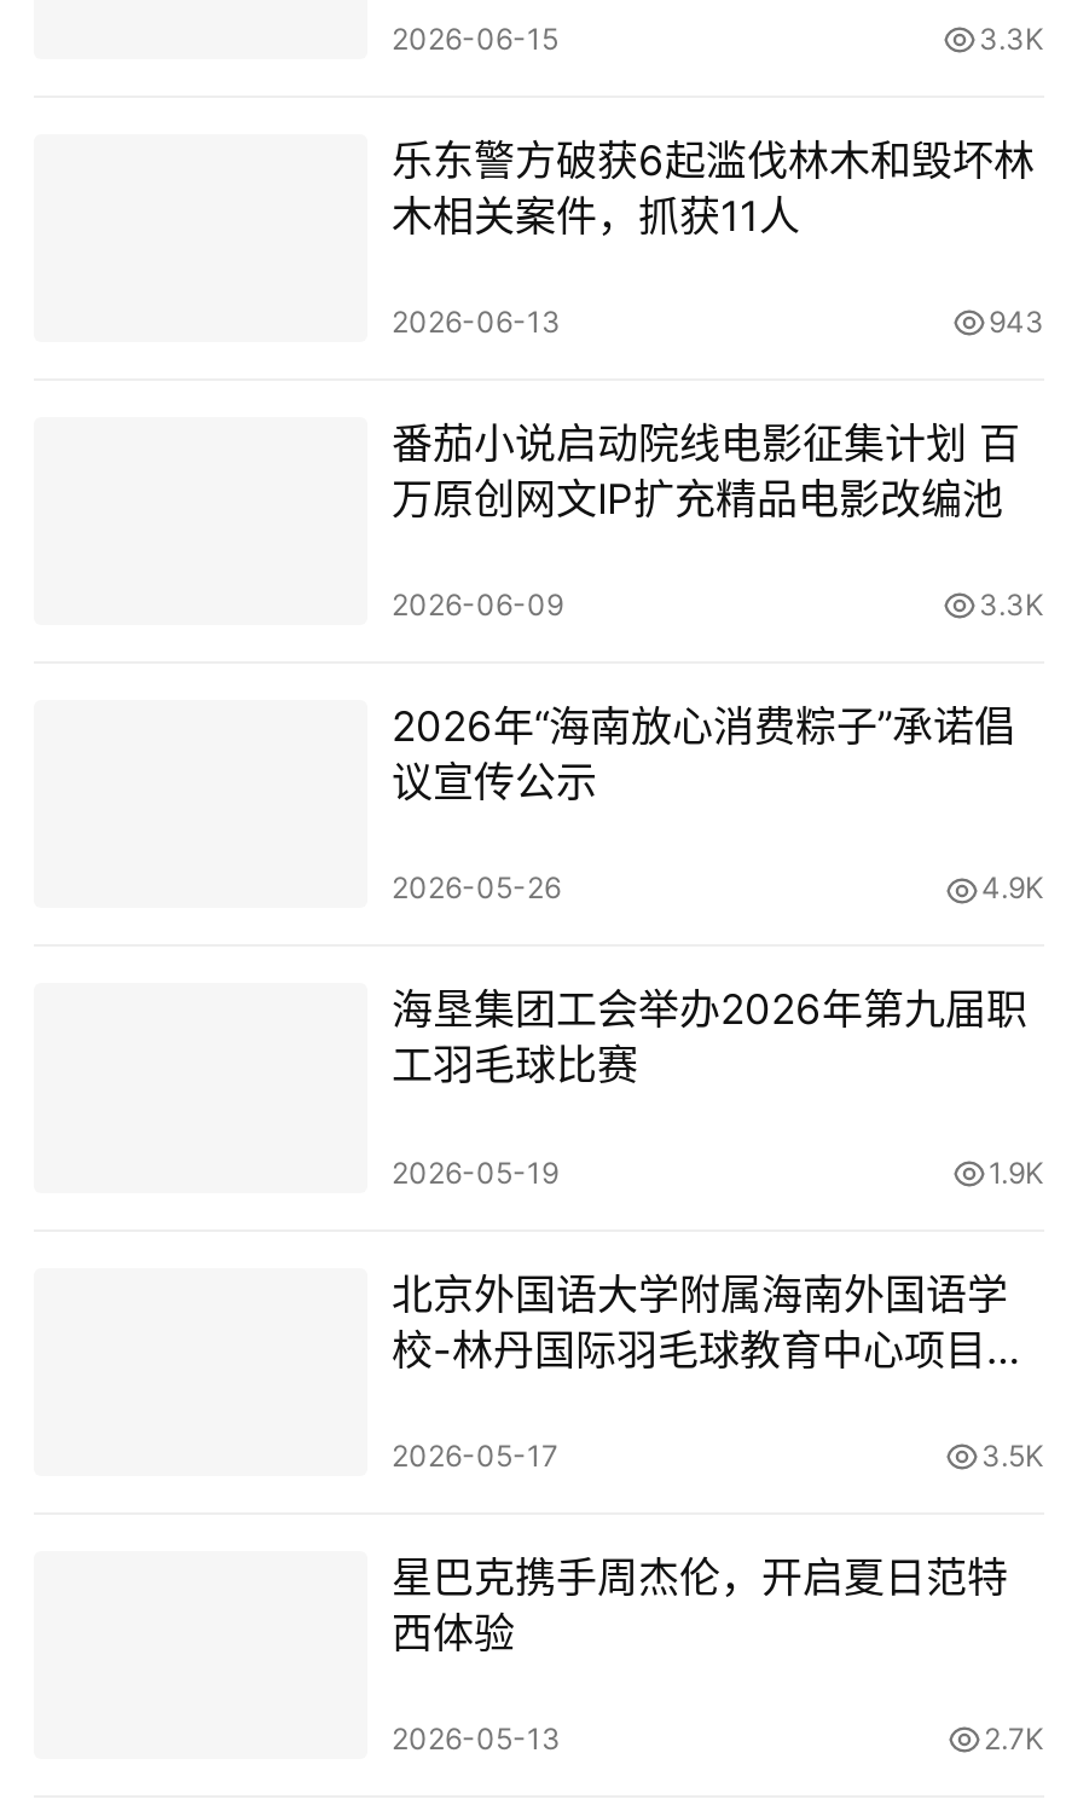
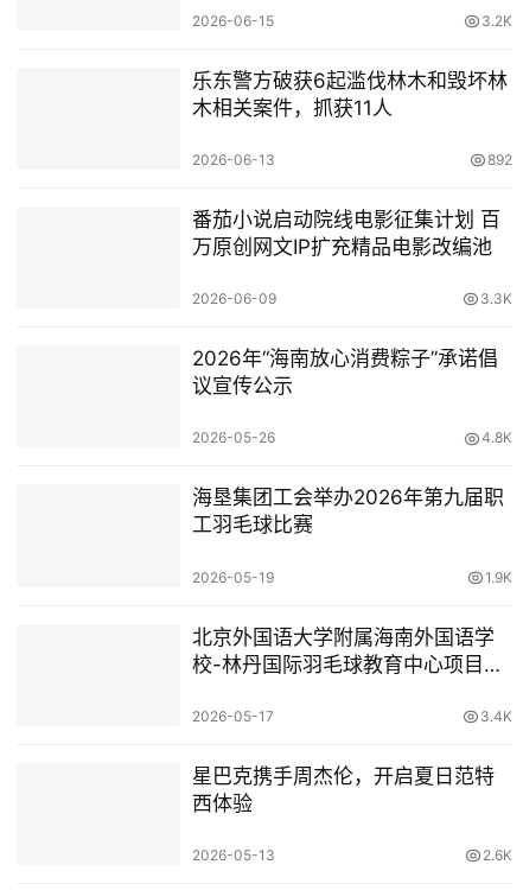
[979,20,1044,56] 3.3K -> [481,12,512,29] 3.2K
[989,303,1044,340] 943 -> [487,151,512,169] 892
[981,870,1044,907] 4.9K -> [481,429,512,447] 4.8K
[981,1437,1044,1473] 3.5K -> [480,707,512,725] 3.4K
[984,1721,1044,1757] 2.7K -> [483,846,512,864] 2.6K

